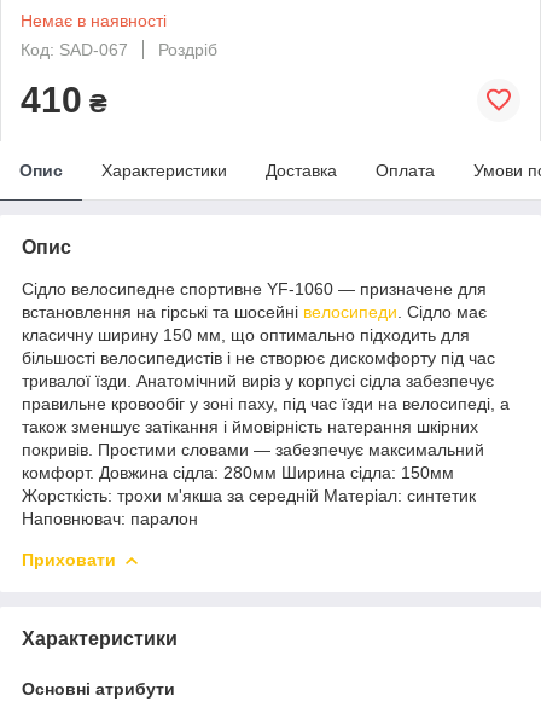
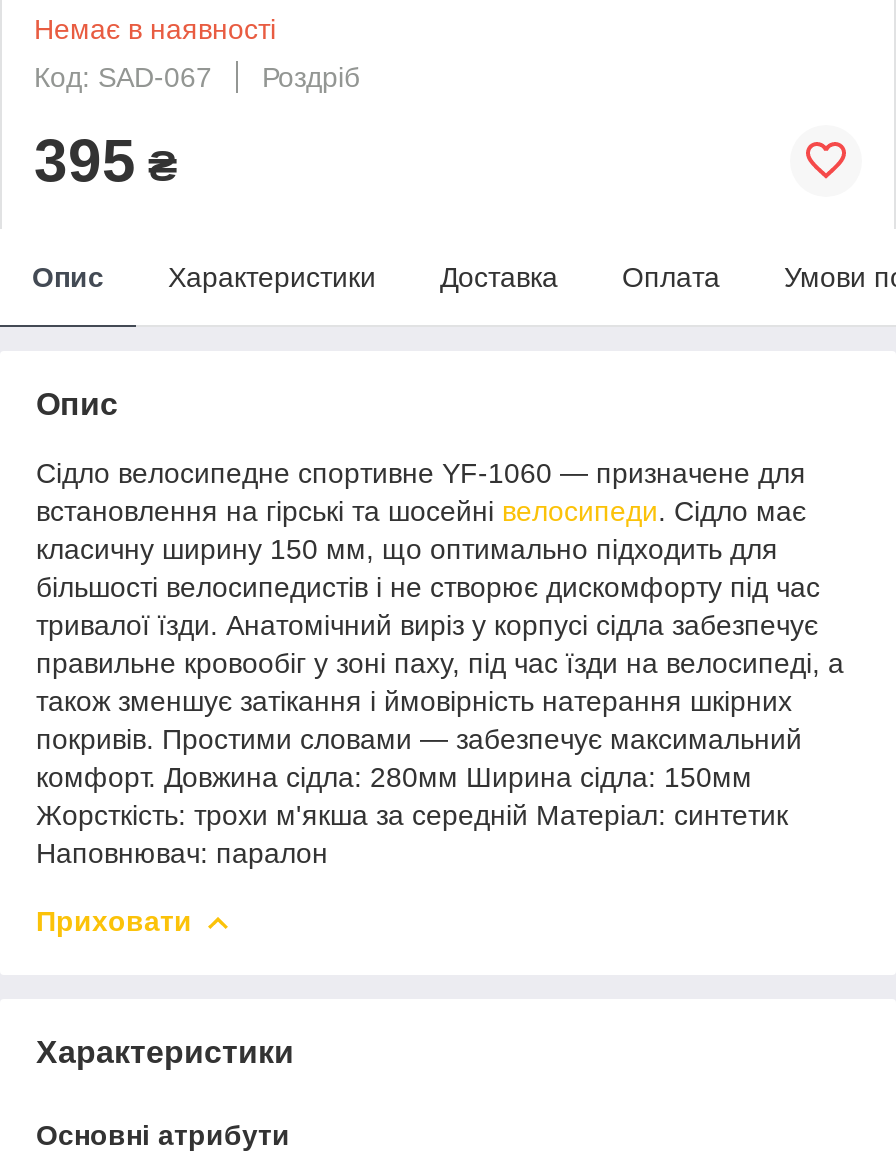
[21,80,107,119] 410 ₴ -> [34,127,178,193] 395 ₴

